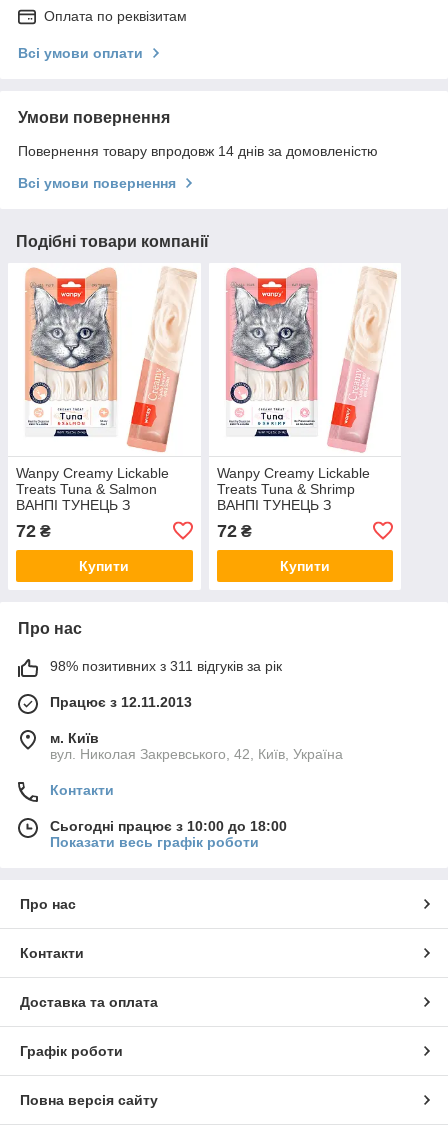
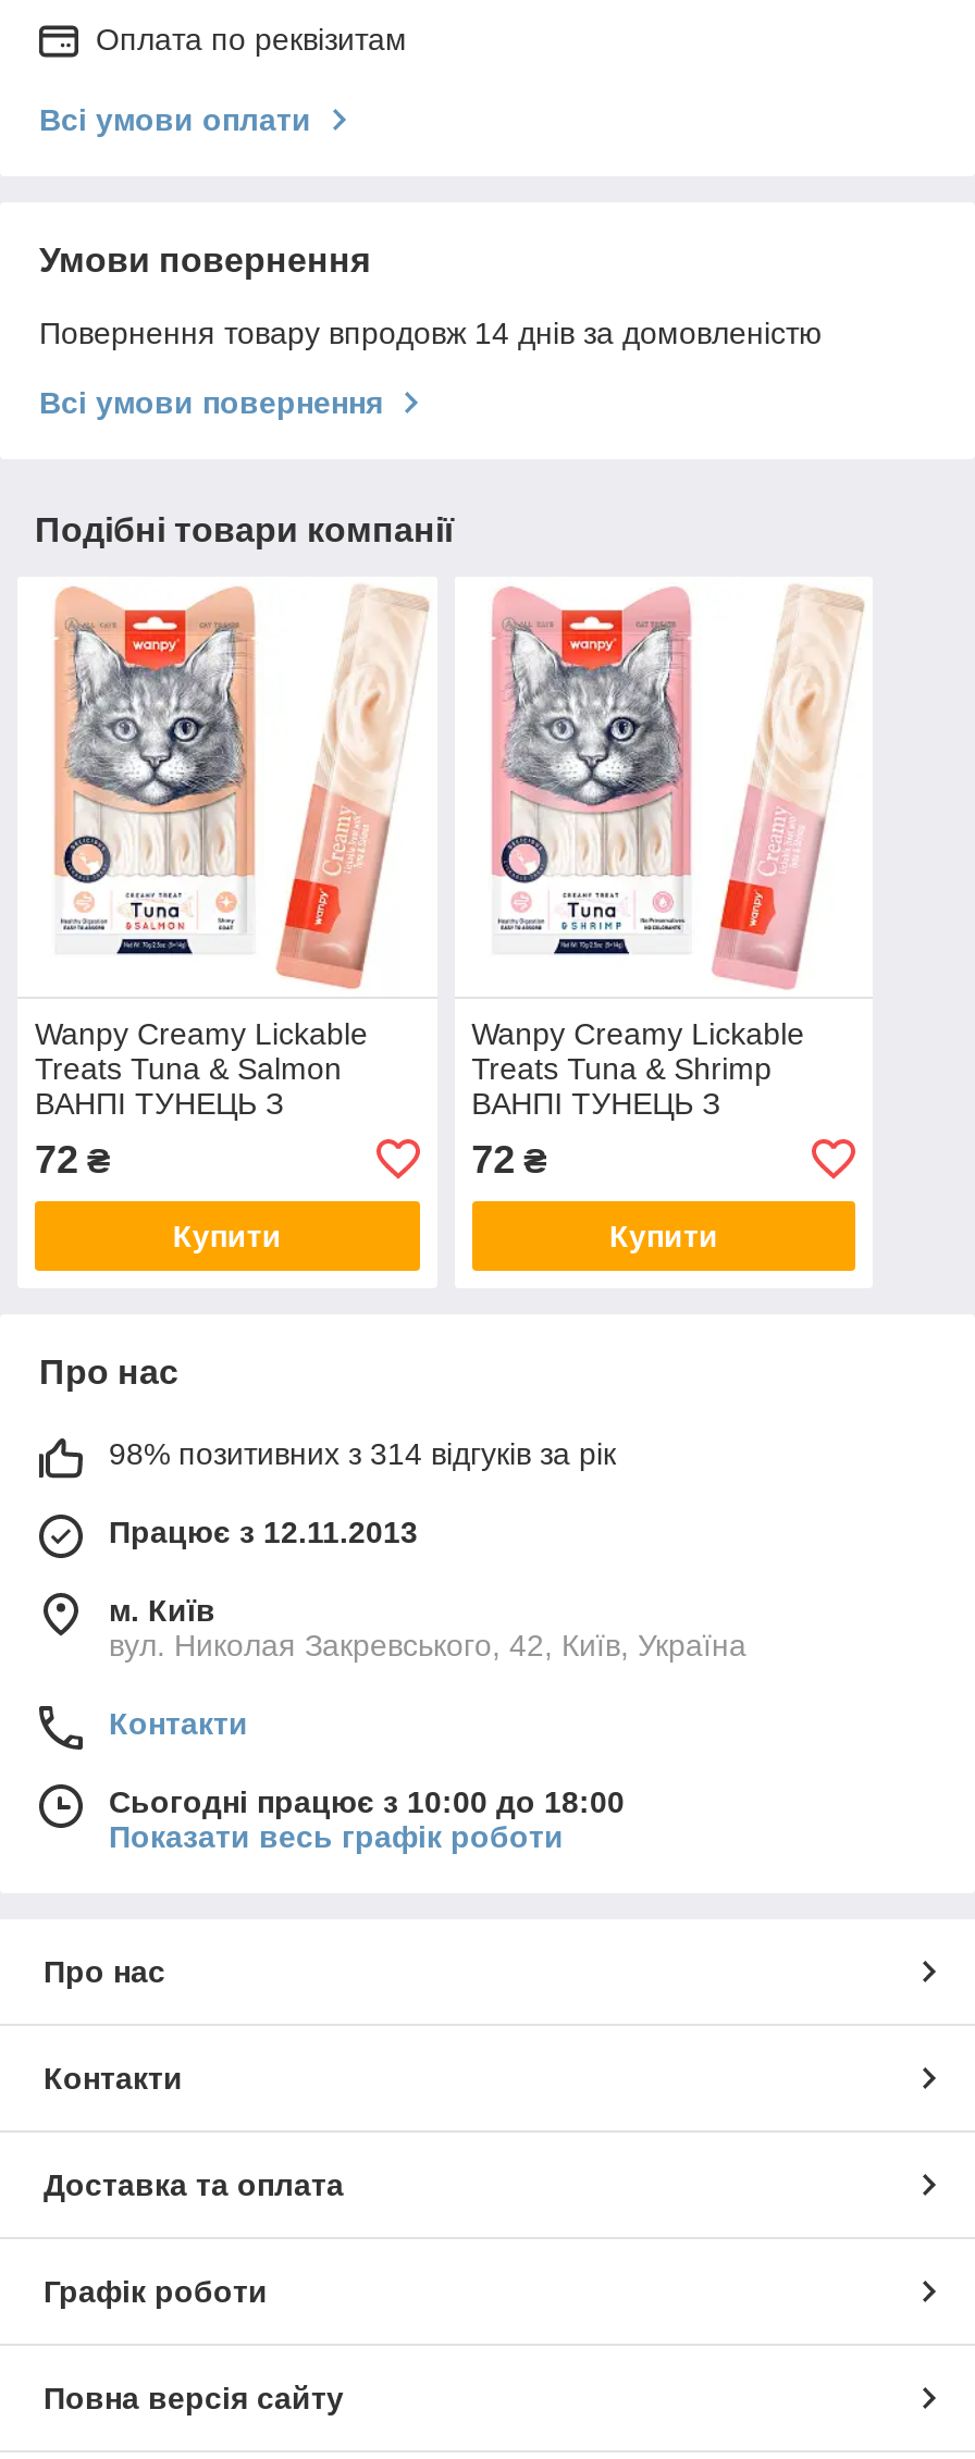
[50,658,282,674] 98% позитивних з 311 відгуків за рік -> [109,1436,616,1471] 98% позитивних з 314 відгуків за рік

